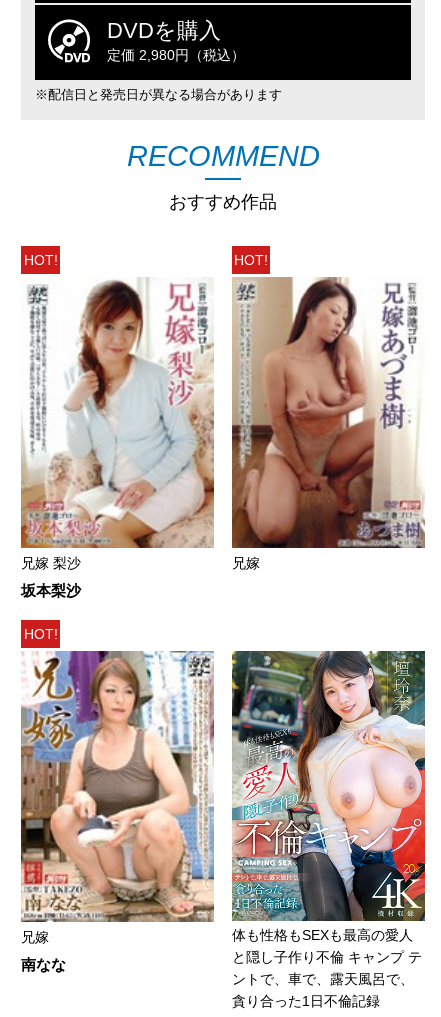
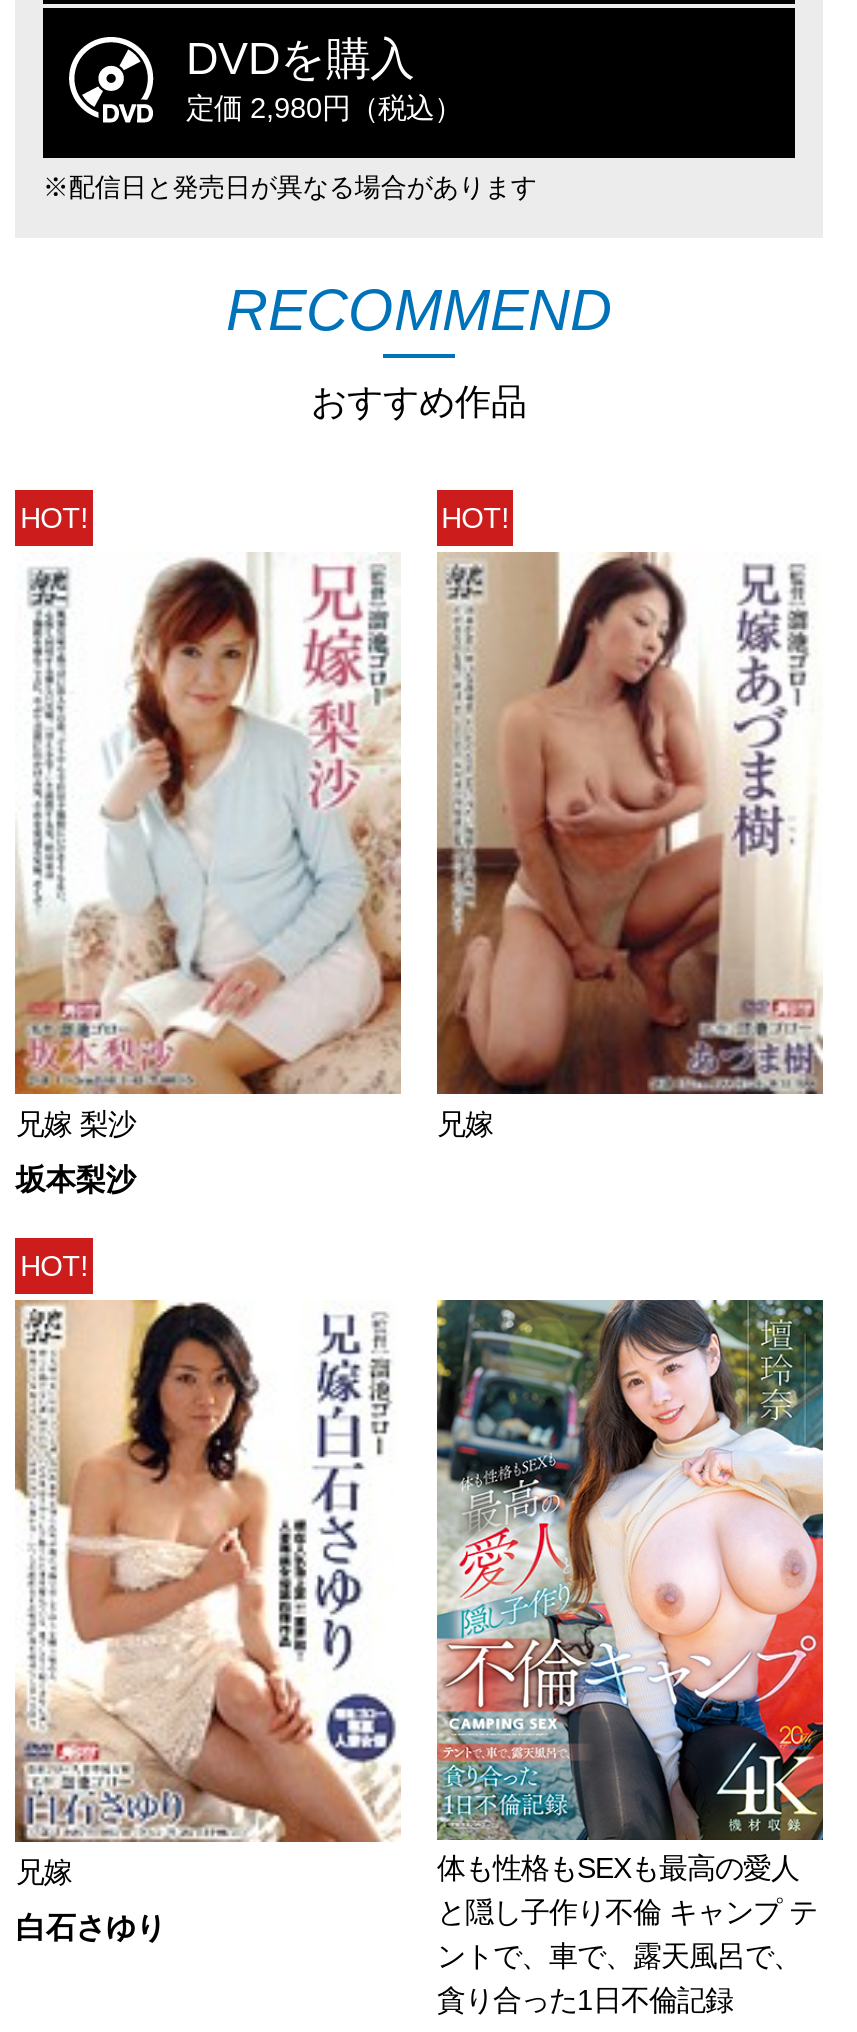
[20,650,215,973] [image] | 南なな -> [13,1298,401,1943] [image] | 白石さゆり

